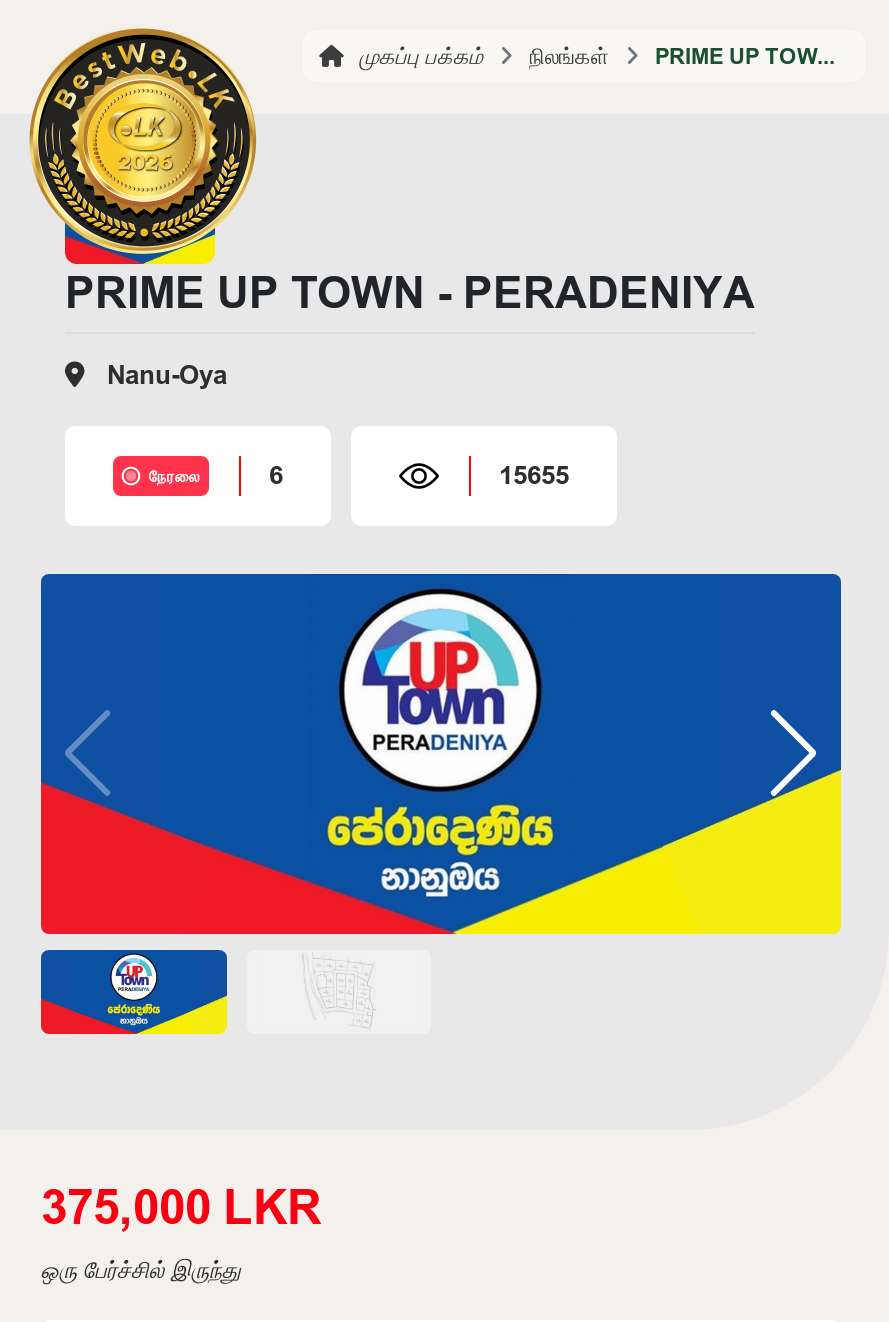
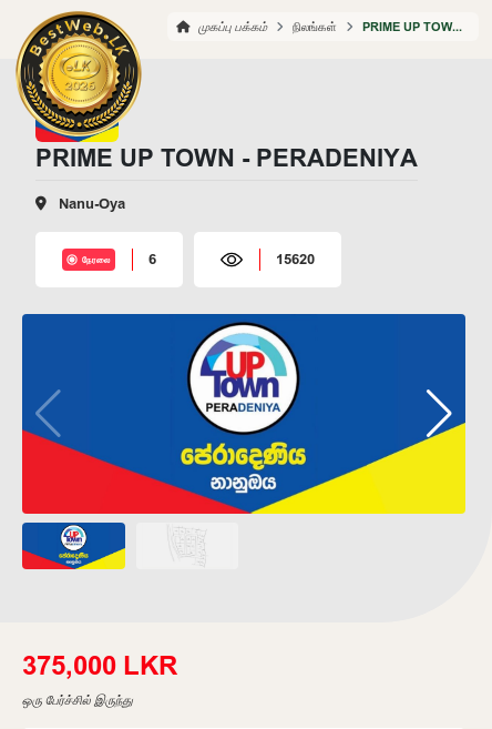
[499,456,569,492] 15655 -> [276,249,315,269] 15620

